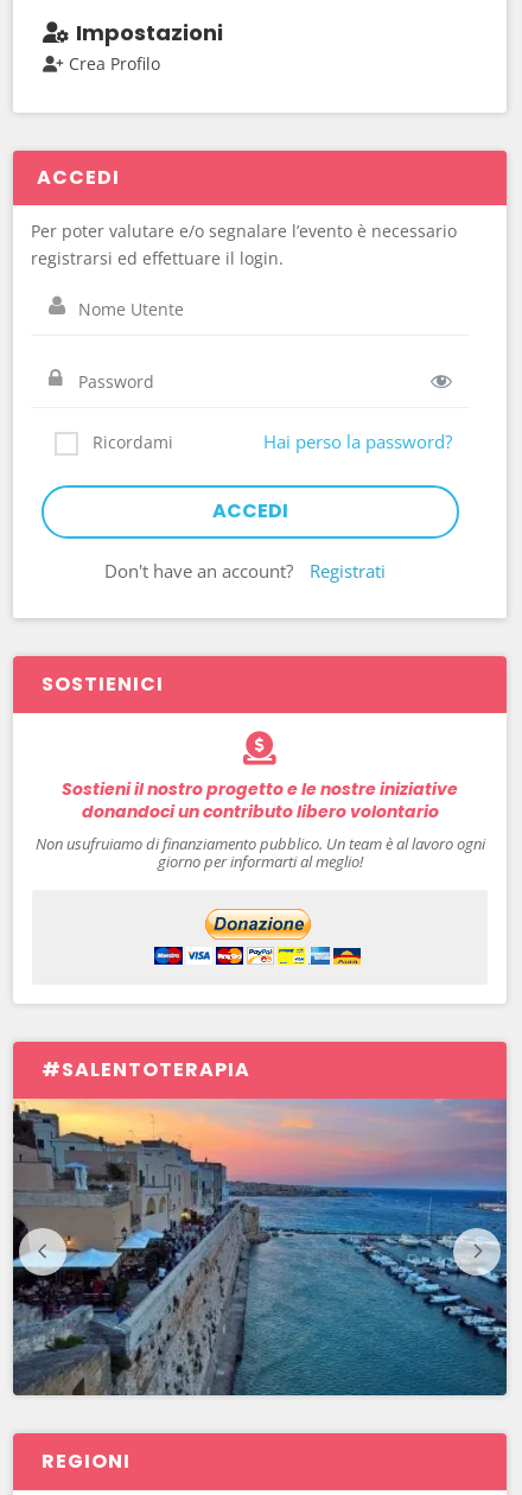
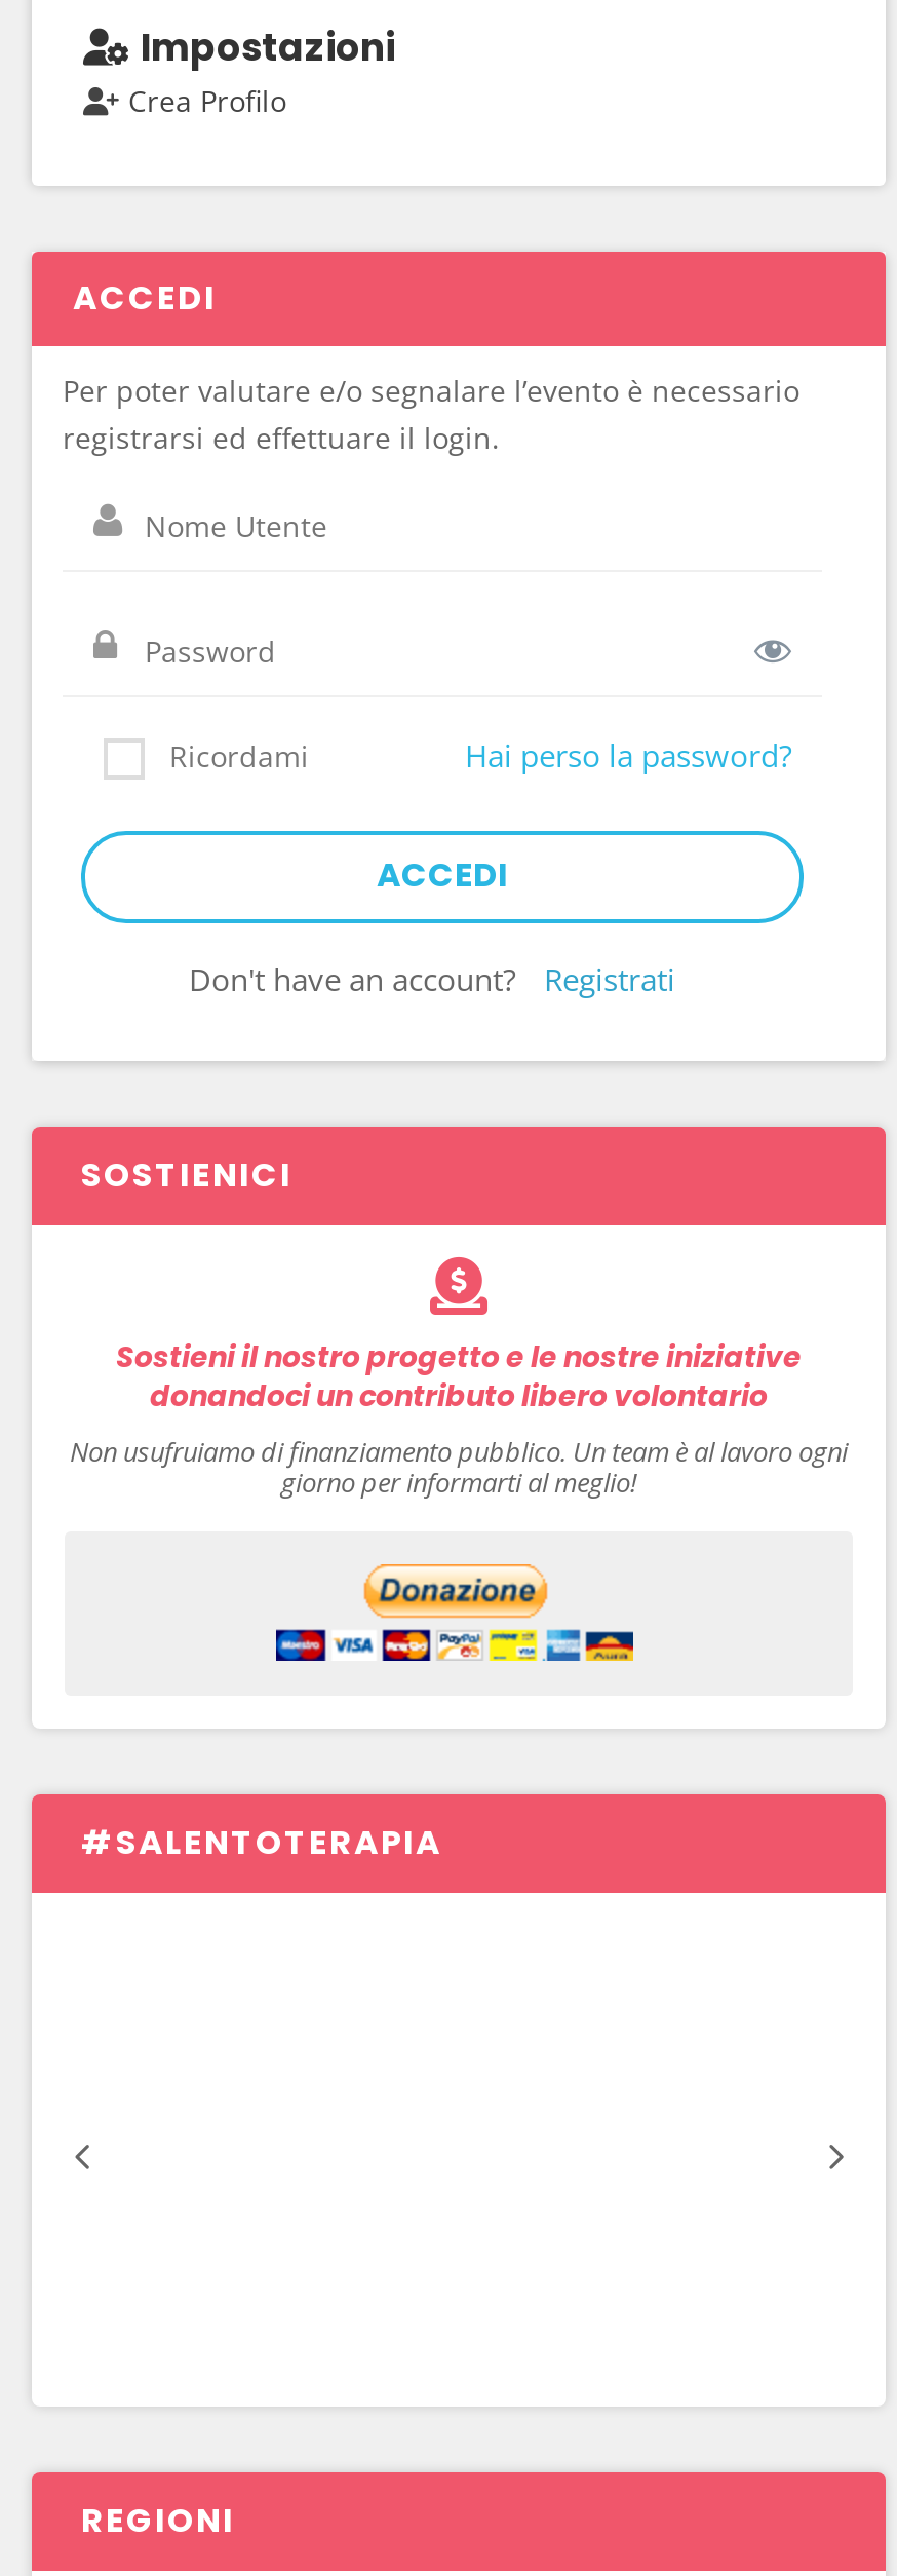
[12,1098,508,1397] [image] -> none

